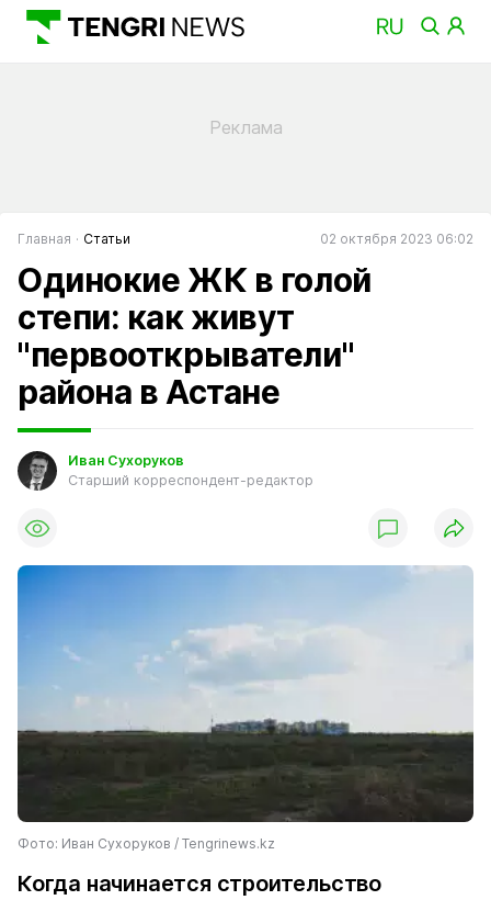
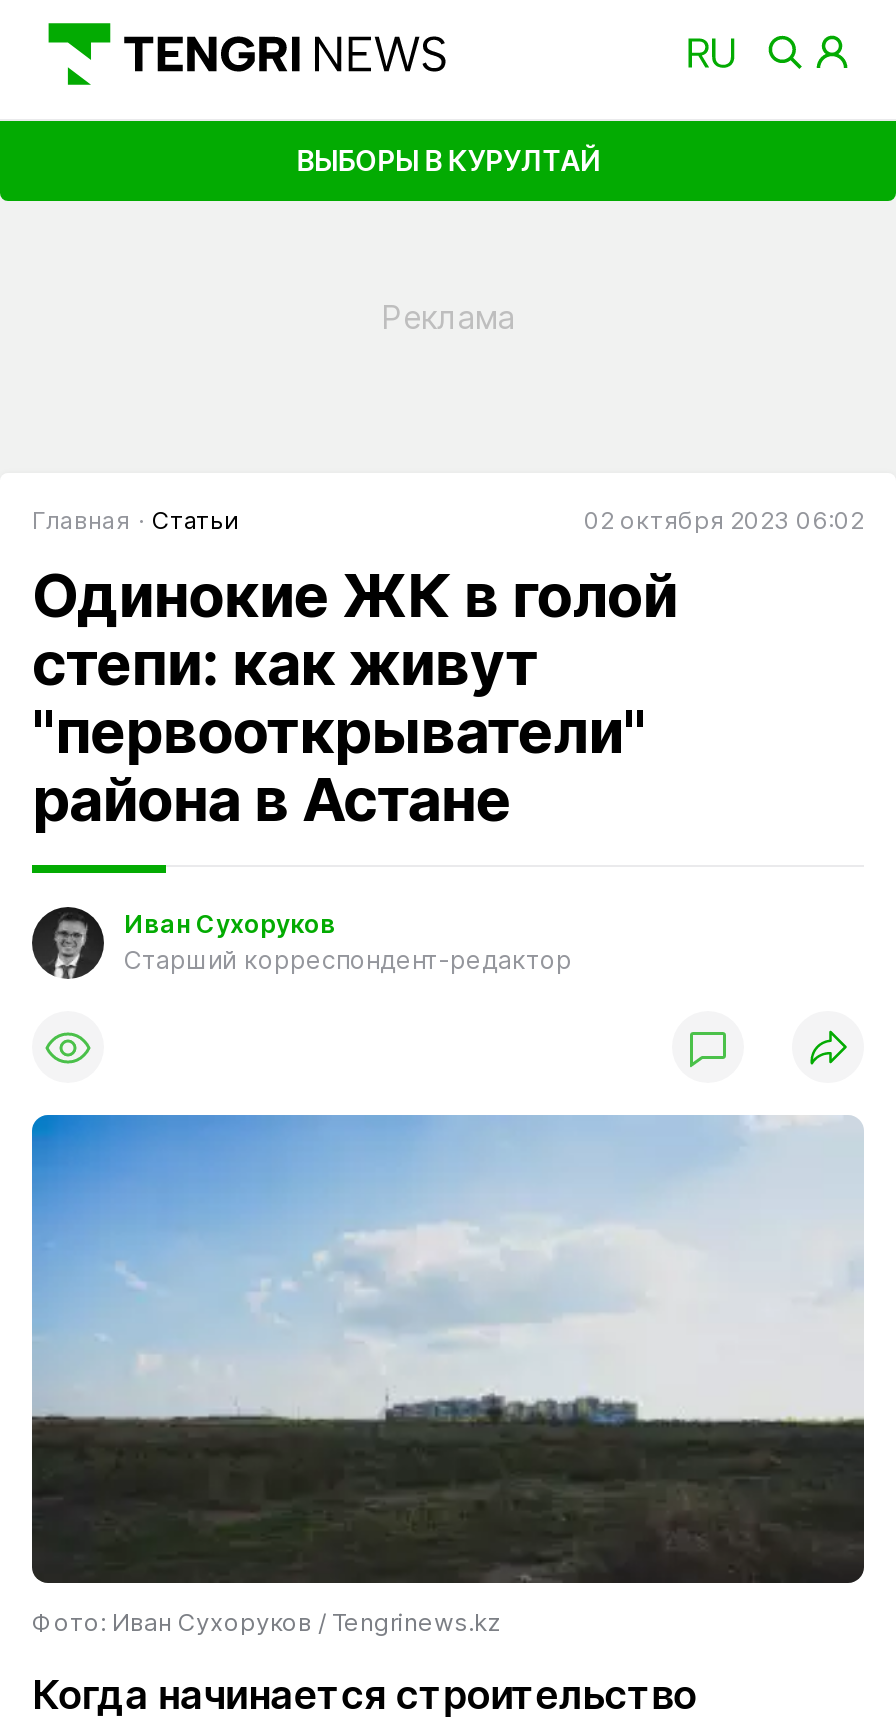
none -> [296,142,600,176] ВЫБОРЫ В КУРУЛТАЙ

